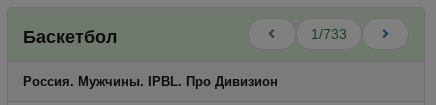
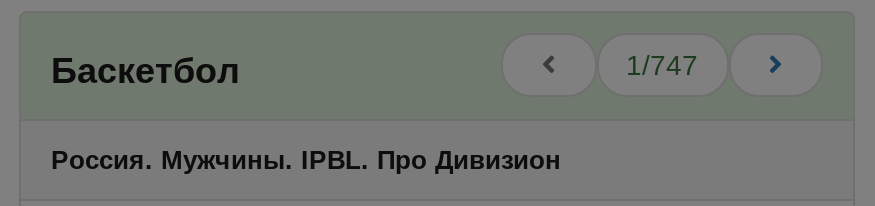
[310,26,346,42] 1/733 -> [626,49,698,81] 1/747

